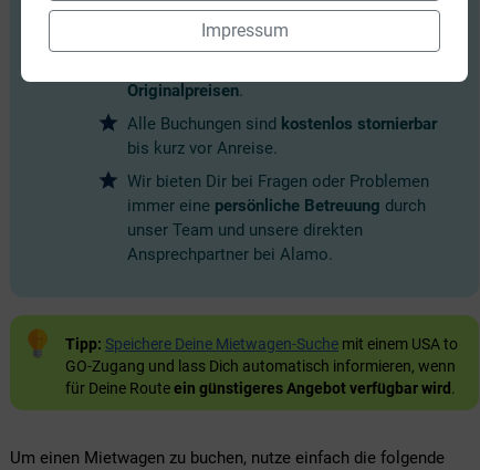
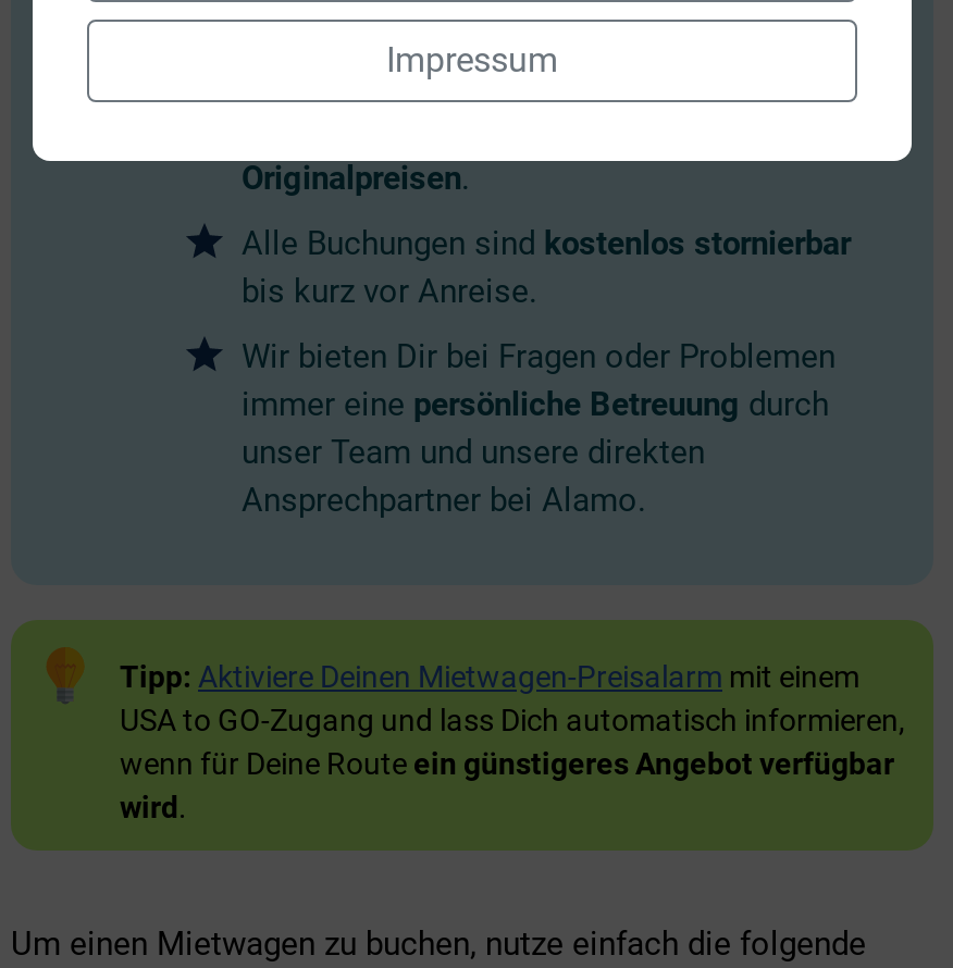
[65,335,458,397] Tipp: Speichere Deine Mietwagen-Suche mit einem USA to | GO-Zugang und lass Dich automatisch informieren, wenn | für Deine Route ein günstigeres Angebot verfügbar wird. -> [120,659,905,824] Tipp: Aktiviere Deinen Mietwagen-Preisalarm mit einem | USA to GO-Zugang und lass Dich automatisch informieren, | wenn für Deine Route ein günstigeres Angebot verfügbar | wird.

